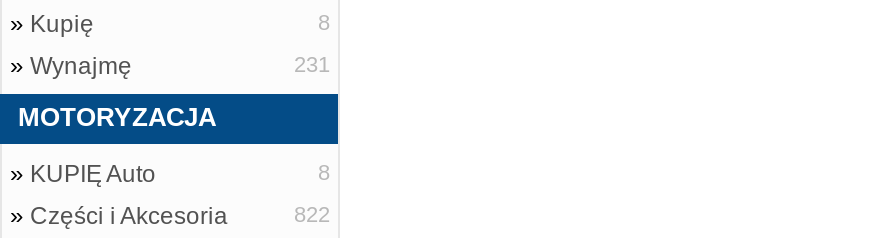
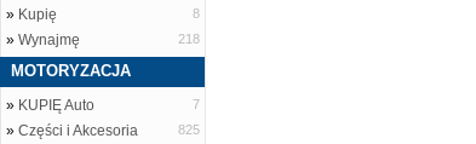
[294,52,330,76] 231 -> [178,31,200,46] 218
[318,160,330,184] 8 -> [193,97,200,111] 7
[294,202,330,226] 822 -> [178,122,200,137] 825

